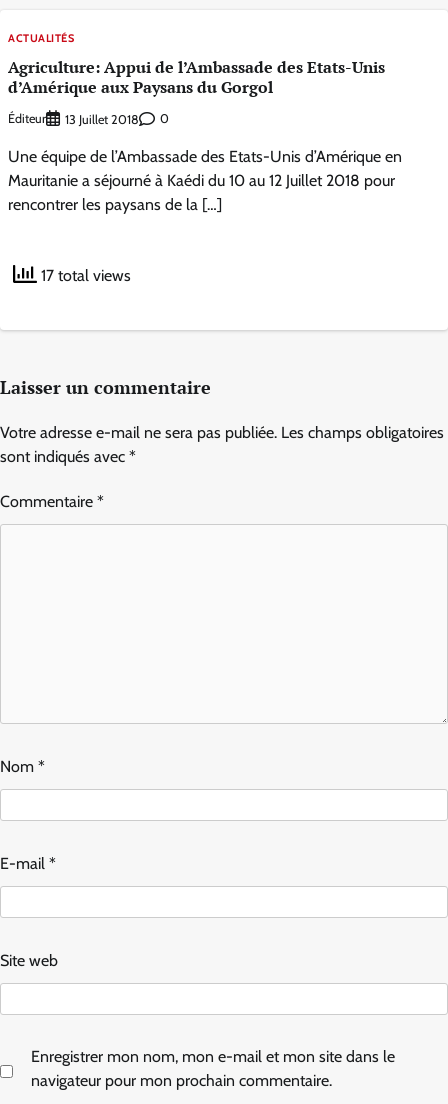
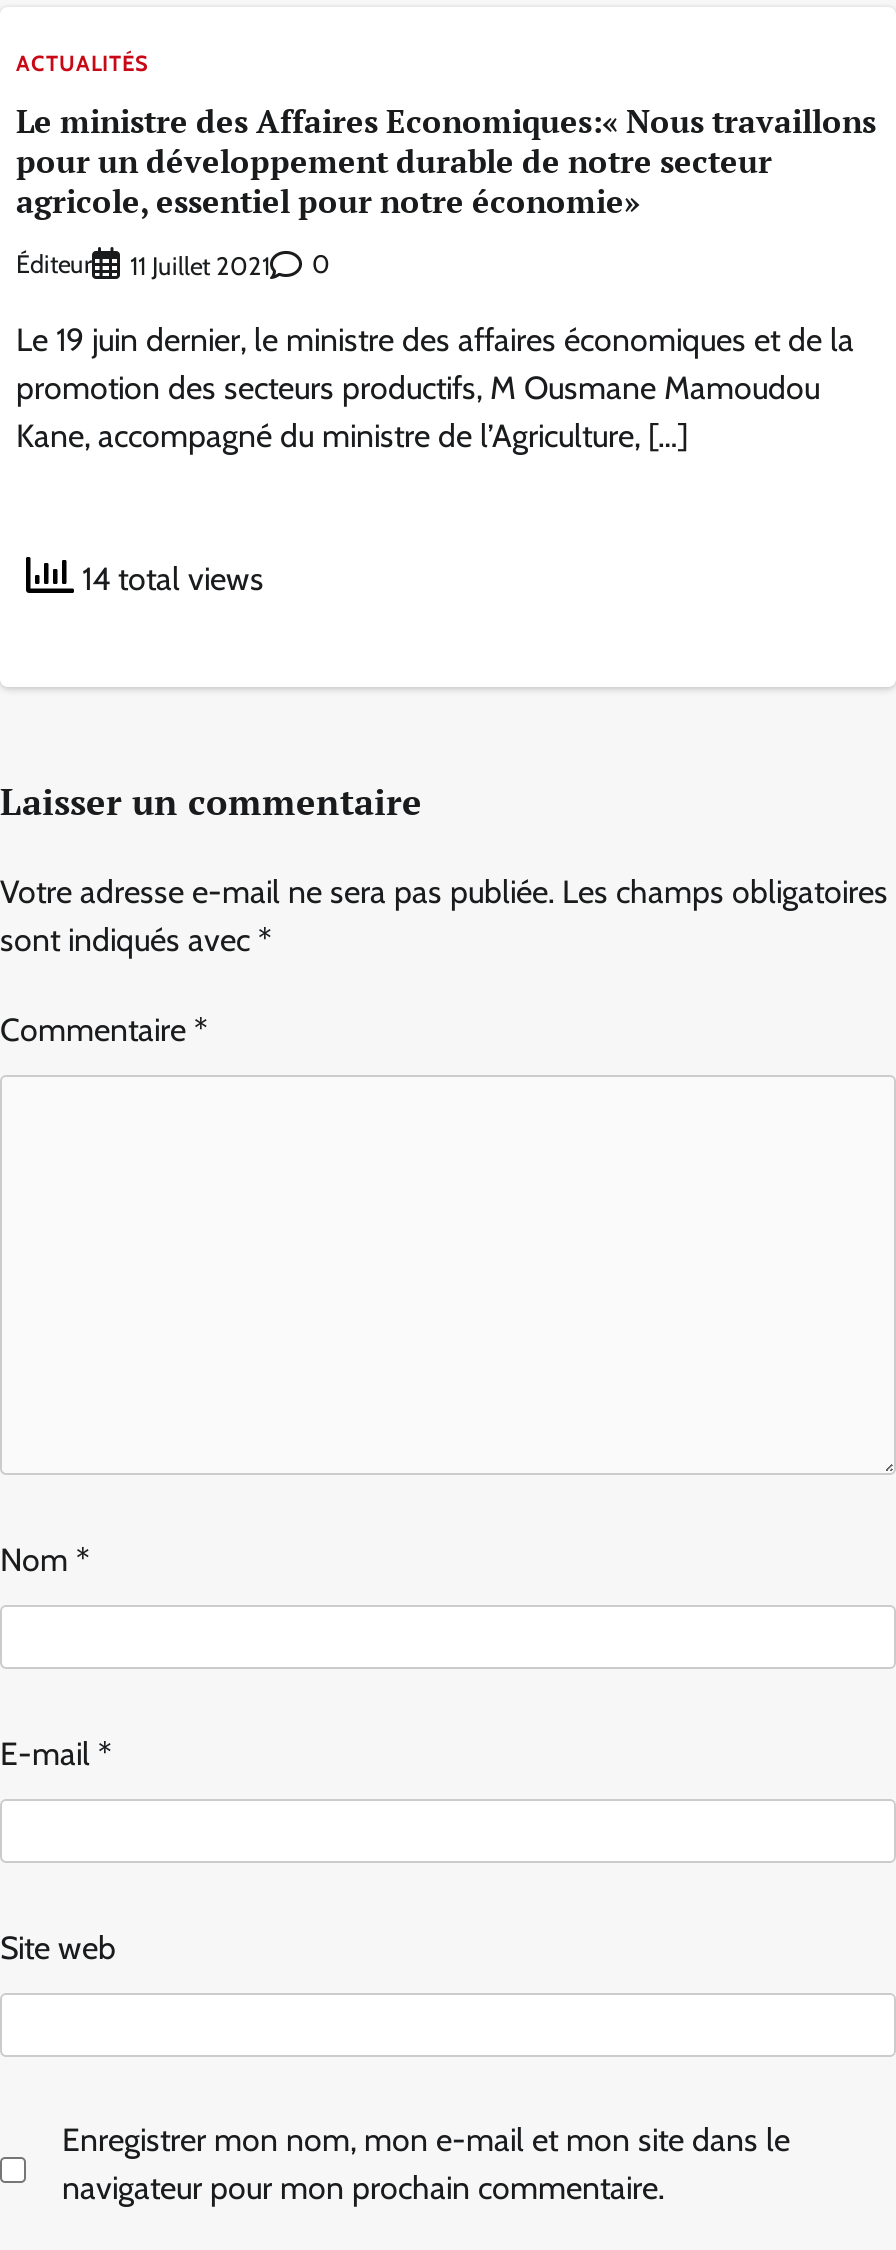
[8,55,385,97] Agriculture: Appui de l’Ambassade des Etats-Unis | d’Amérique aux Paysans du Gorgol -> [16,98,876,222] Le ministre des Affaires Economiques:« Nous travaillons | pour un développement durable de notre secteur | agricole, essentiel pour notre économie»
[65,112,139,127] 13 Juillet 2018 -> [130,251,270,281] 11 Juillet 2021
[8,147,402,214] Une équipe de l’Ambassade des Etats-Unis d’Amérique en | Mauritanie a séjourné à Kaédi du 10 au 12 Juillet 2018 pour | rencontrer les paysans de la […] -> [16,321,854,455] Le 19 juin dernier, le ministre des affaires économiques et de la | promotion des secteurs productifs, M Ousmane Mamoudou | Kane, accompagné du ministre de l’Agriculture, […]
[37,266,131,285] 17 total views -> [74,560,264,598] 14 total views

